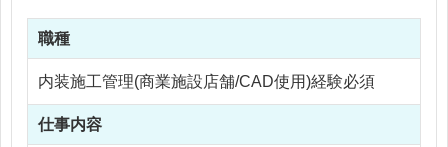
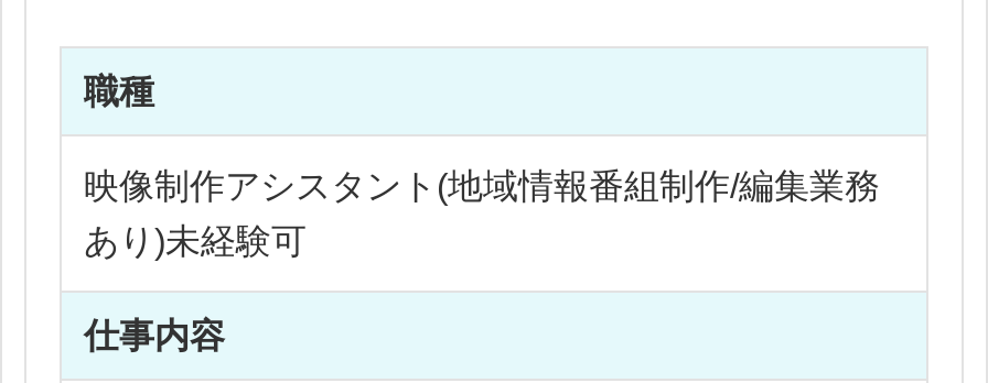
[38,73,375,90] 内装施工管理(商業施設店舗/CAD使用)経験必須 -> [84,167,880,260] 映像制作アシスタント(地域情報番組制作/編集業務 | あり)未経験可

